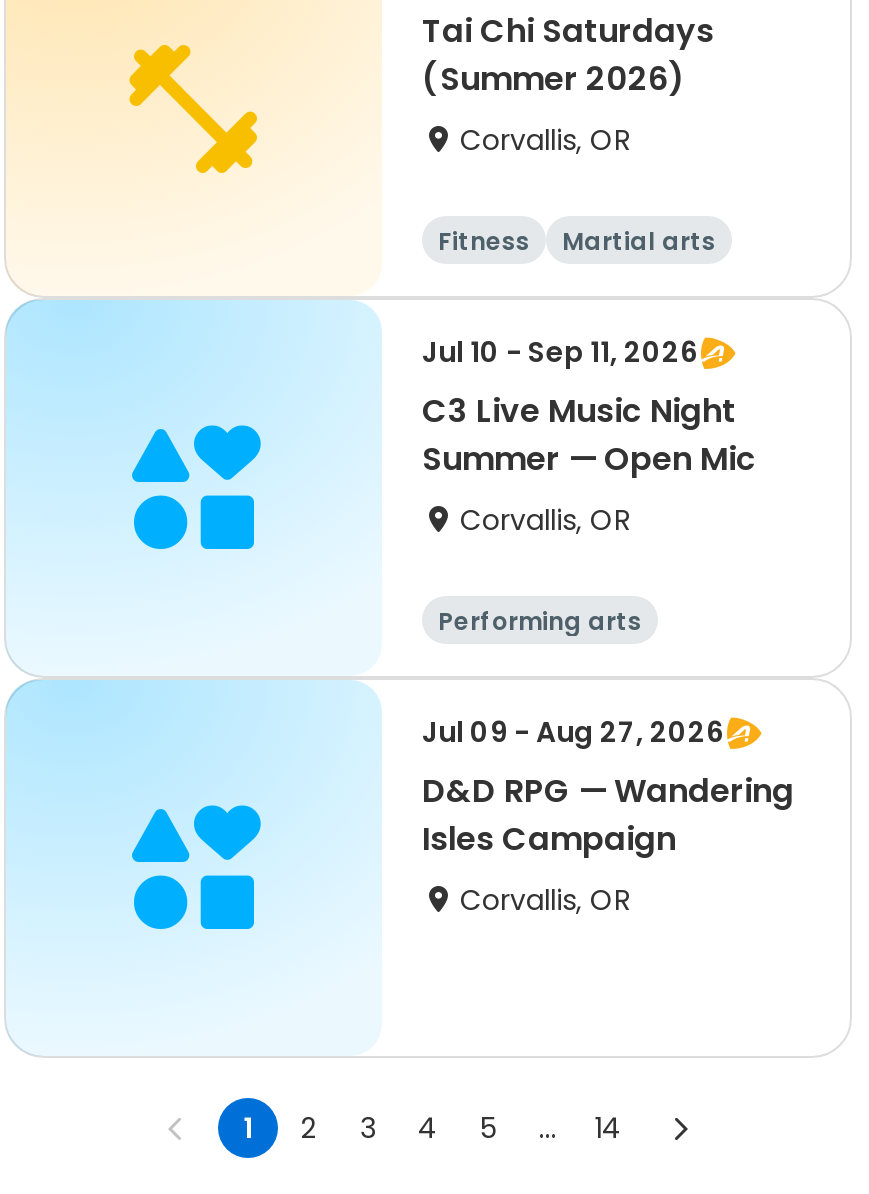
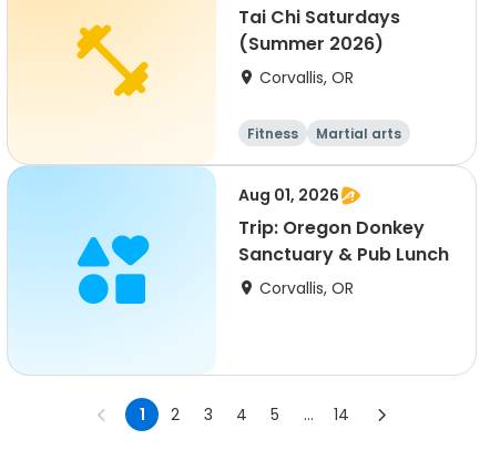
[422,332,794,862] Jul 10 - Sep 11, 2026 | C3 Live Music Night | Summer — Open Mic | Corvallis, OR | Performing arts | Jul 09 - Aug 27, 2026 | D&D RPG — Wandering | Isles Campaign -> [238,184,449,267] Aug 01, 2026 | Trip: Oregon Donkey | Sanctuary & Pub Lunch

